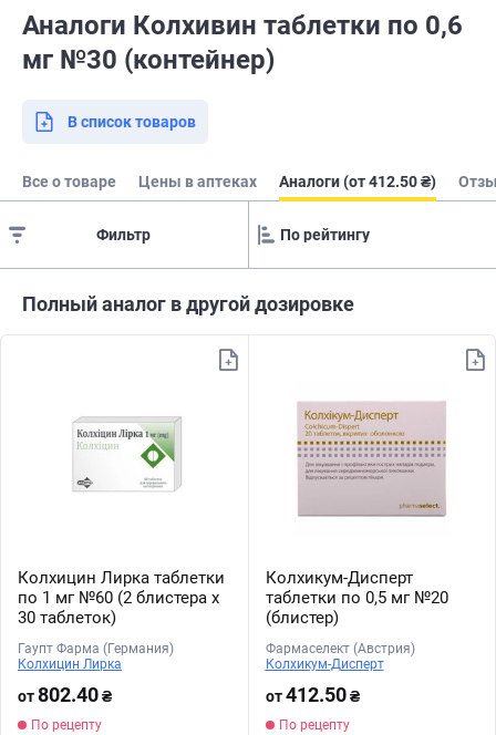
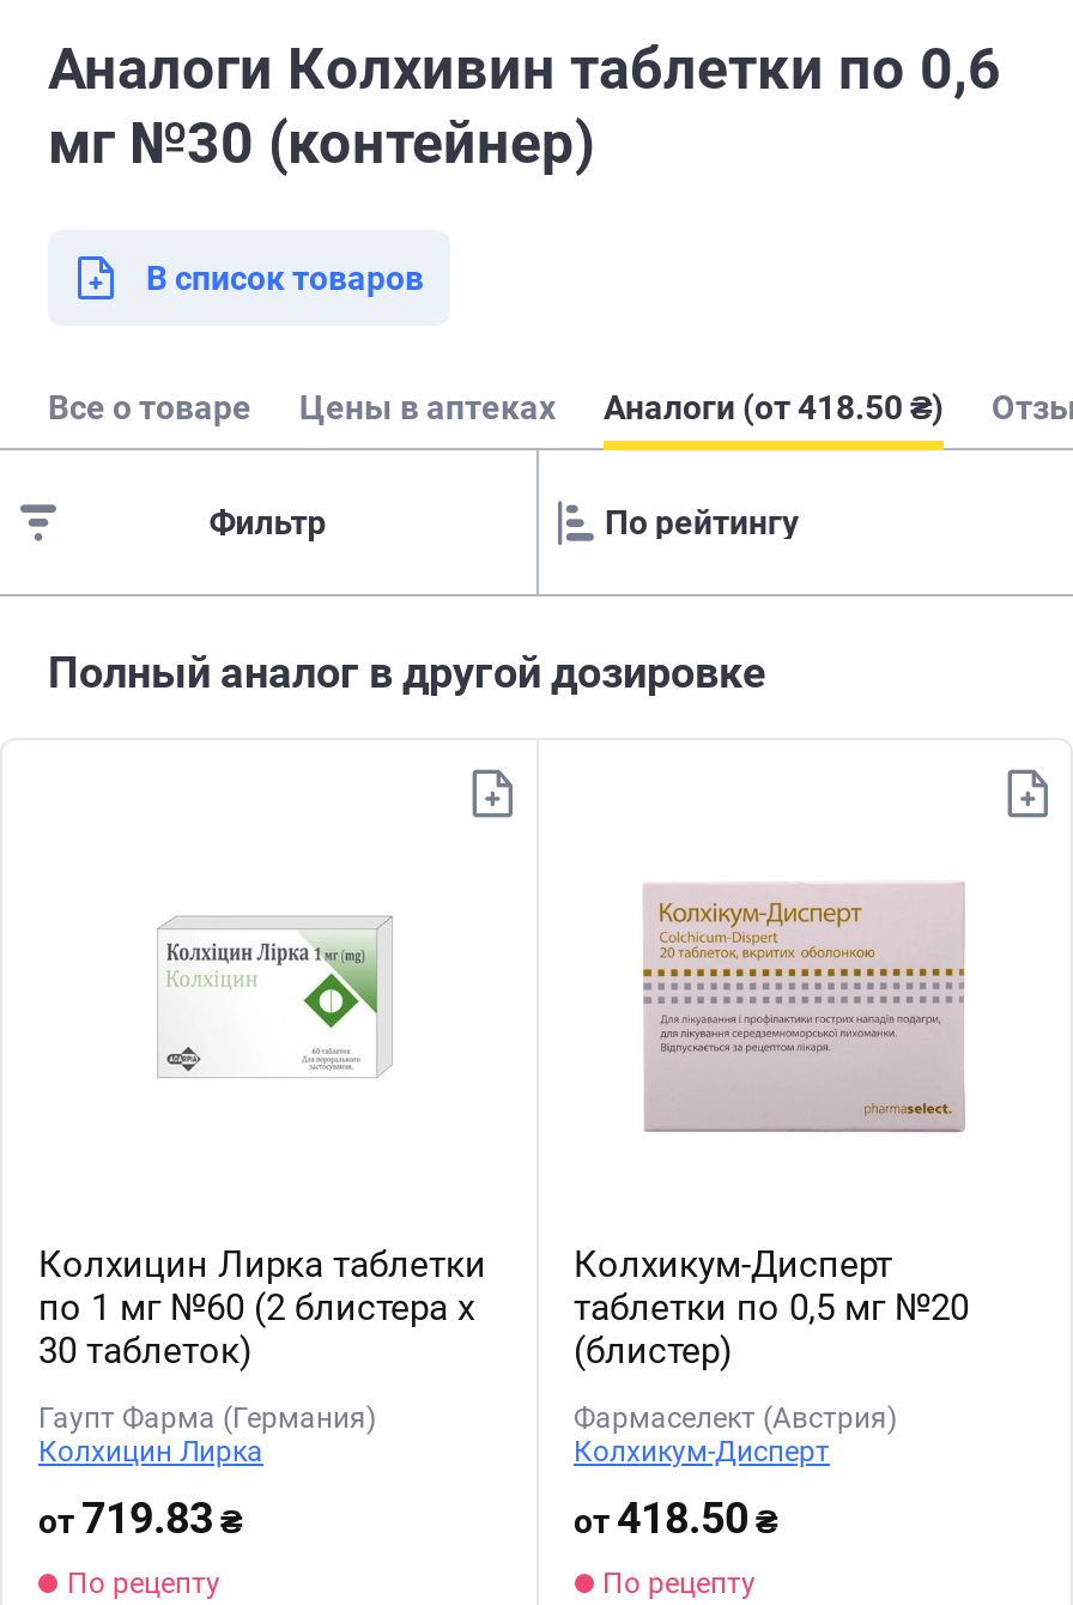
[279,173,436,190] Аналоги (от 412.50 ₴) -> [604,388,944,426] Аналоги (от 418.50 ₴)
[18,683,112,706] от802.40₴ -> [38,1492,242,1543] от719.83₴
[265,683,359,706] от412.50₴ -> [574,1492,777,1543] от418.50₴

